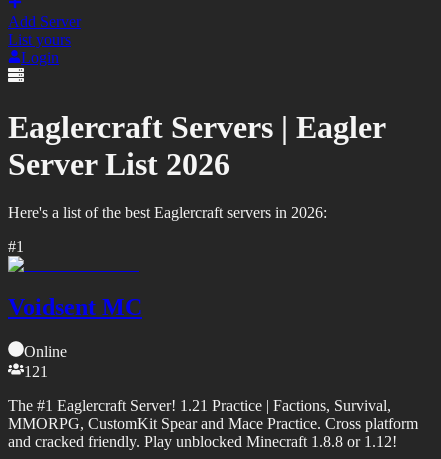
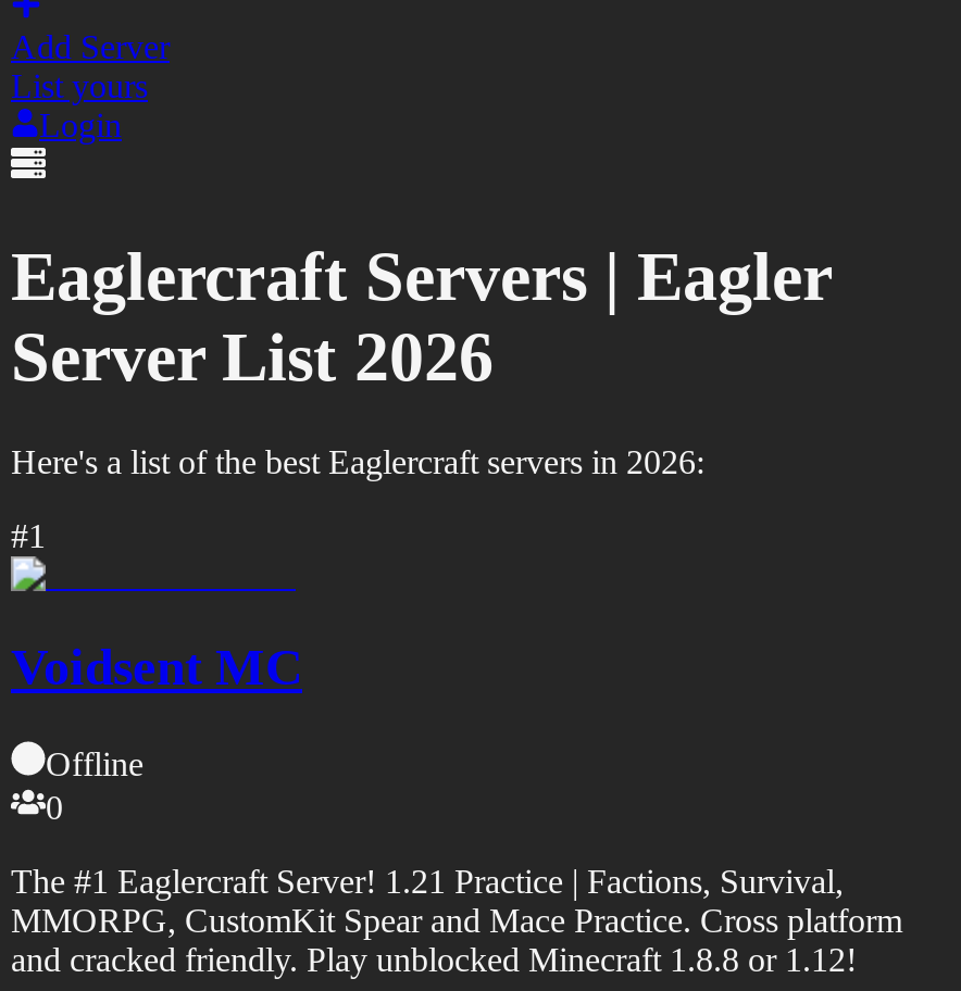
[24,343,67,380] Online | 121 -> [46,745,143,826] Offline | 0

